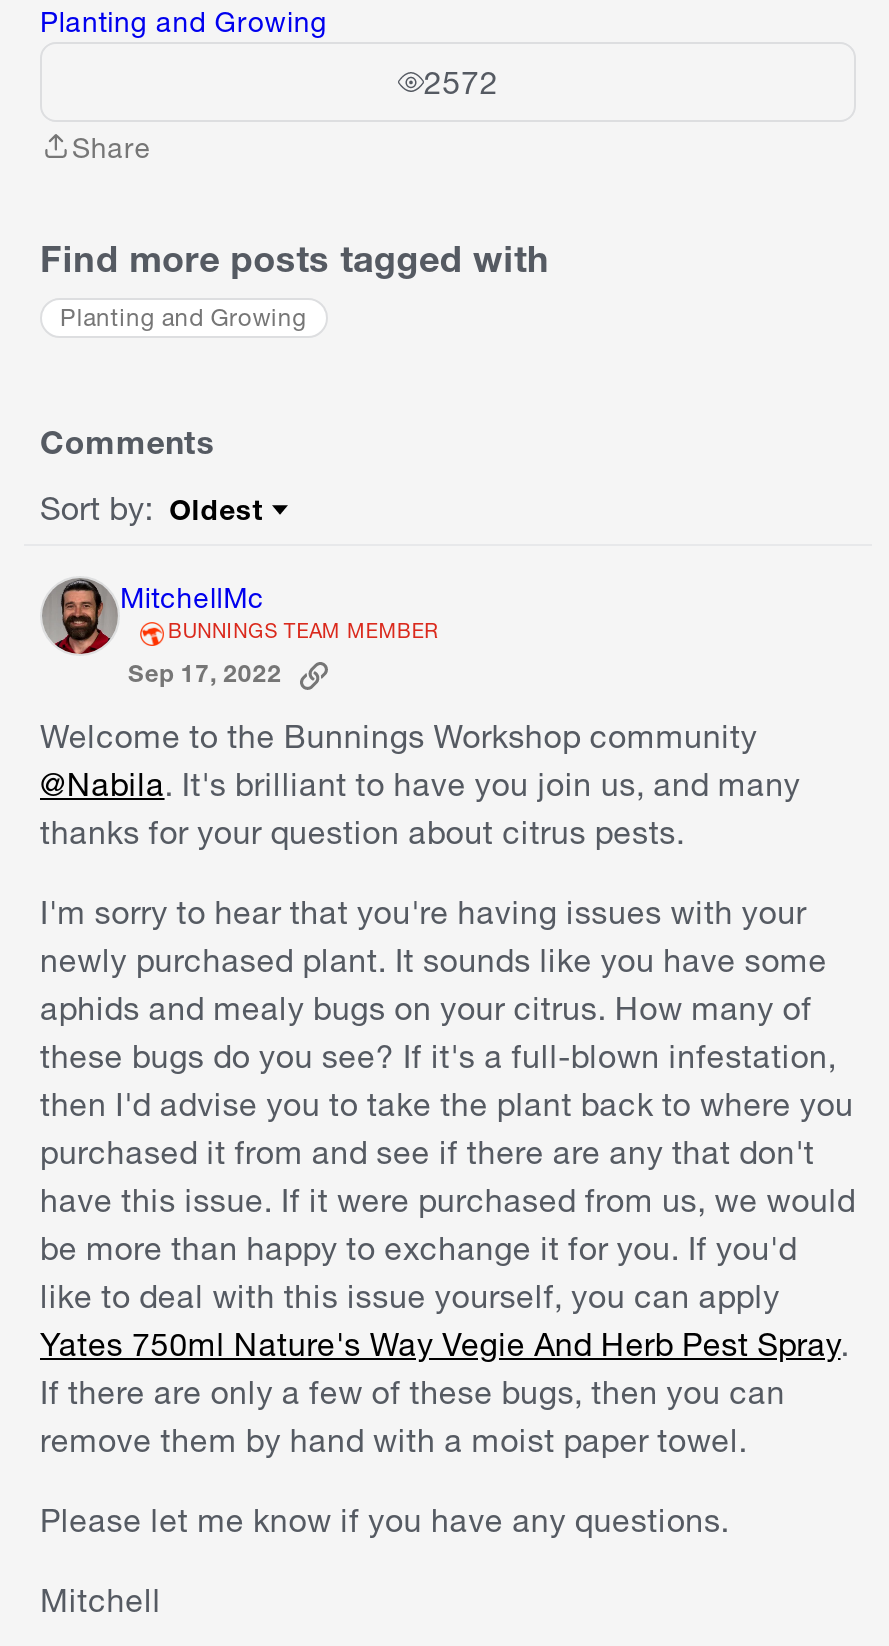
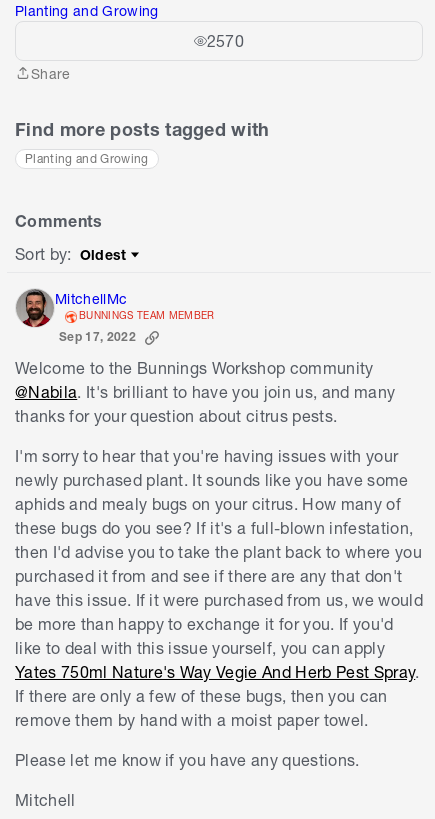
[424,63,498,101] 2572 -> [207,31,244,50] 2570

